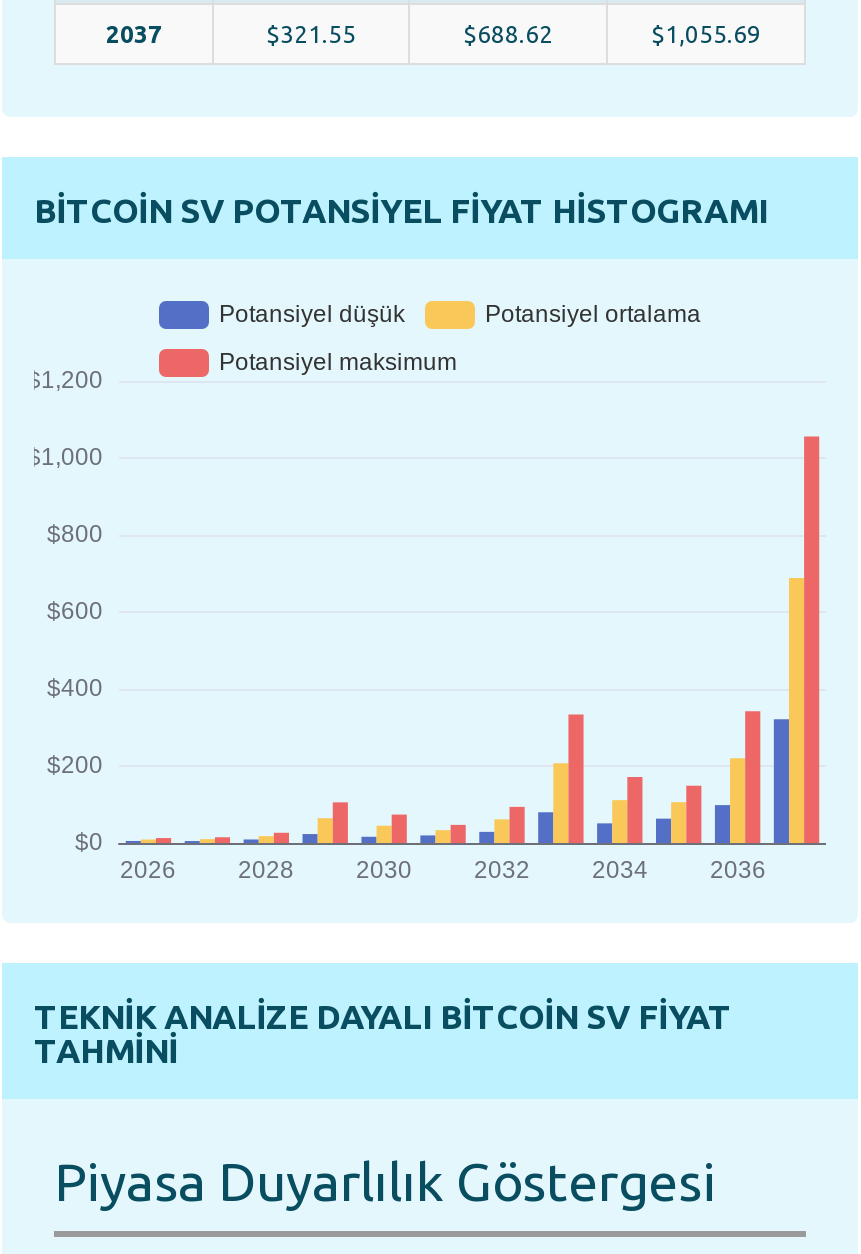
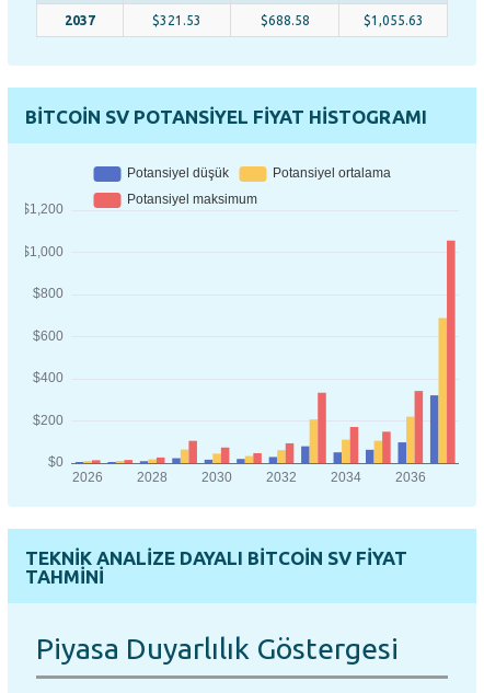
[266,20,356,46] $321.55 -> [152,13,201,27] $321.53
[463,20,553,46] $688.62 -> [260,13,309,27] $688.58
[651,20,761,46] $1,055.69 -> [363,13,423,27] $1,055.63

